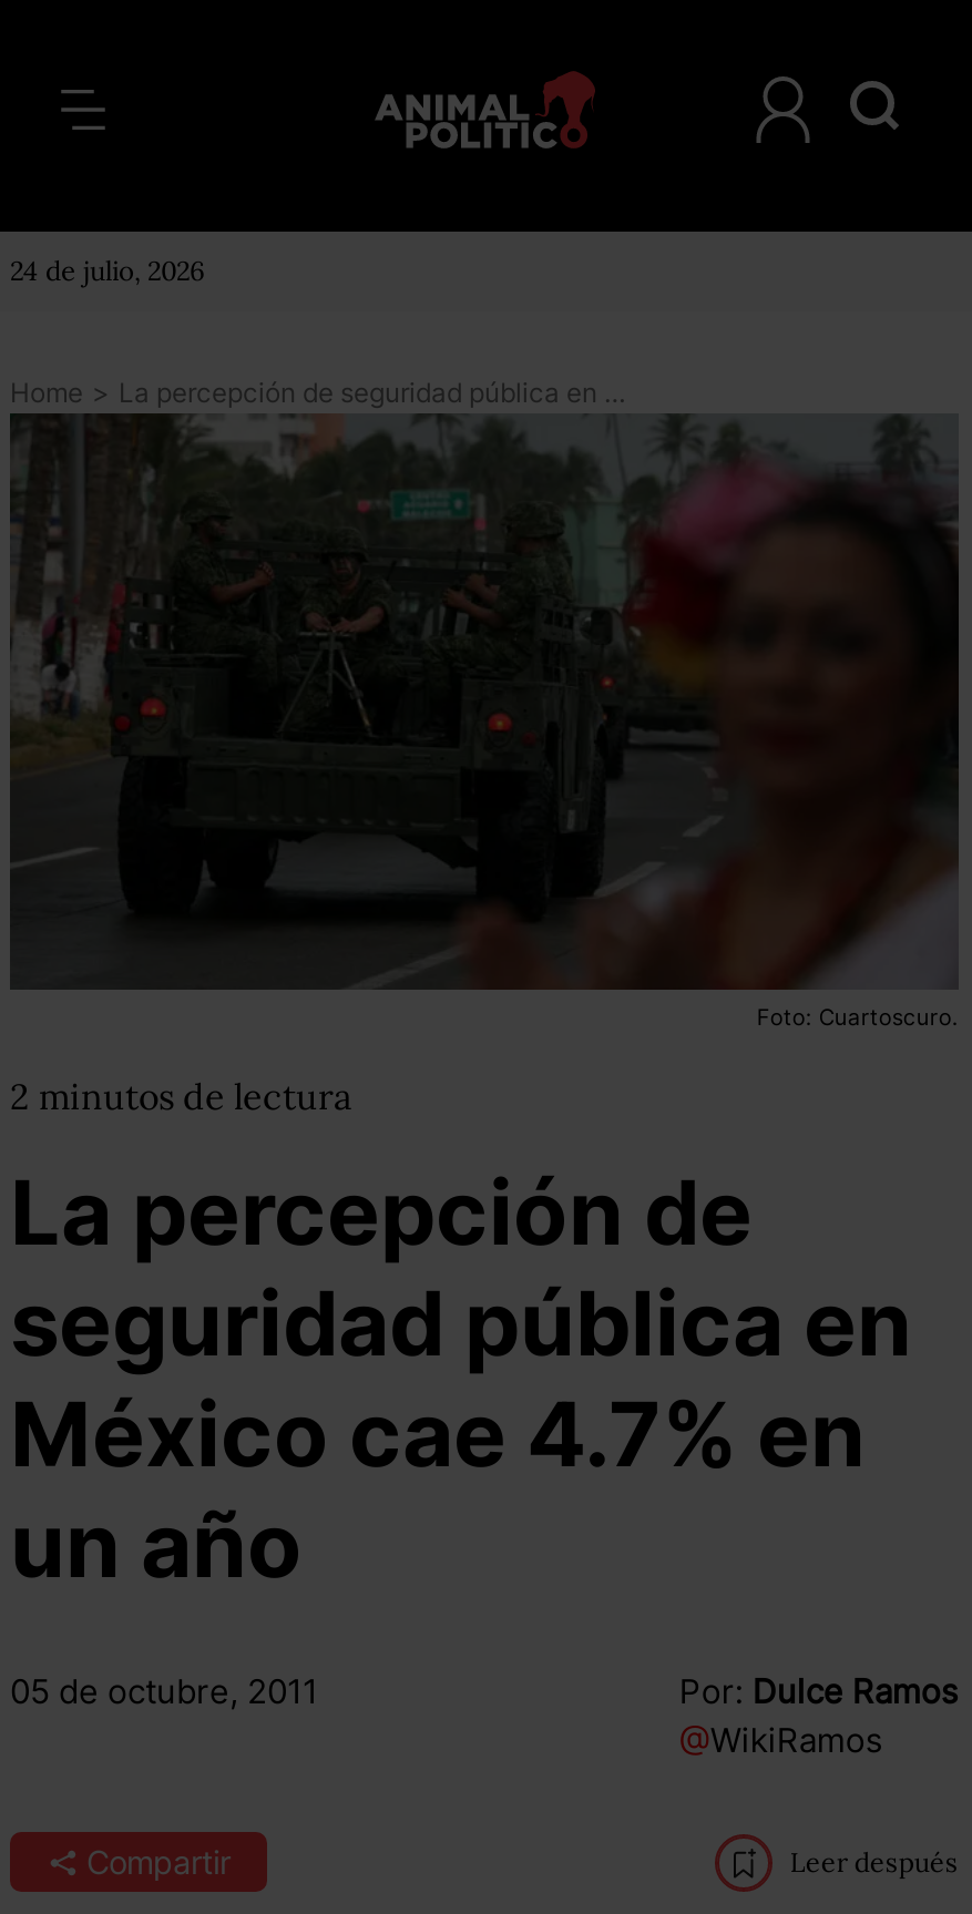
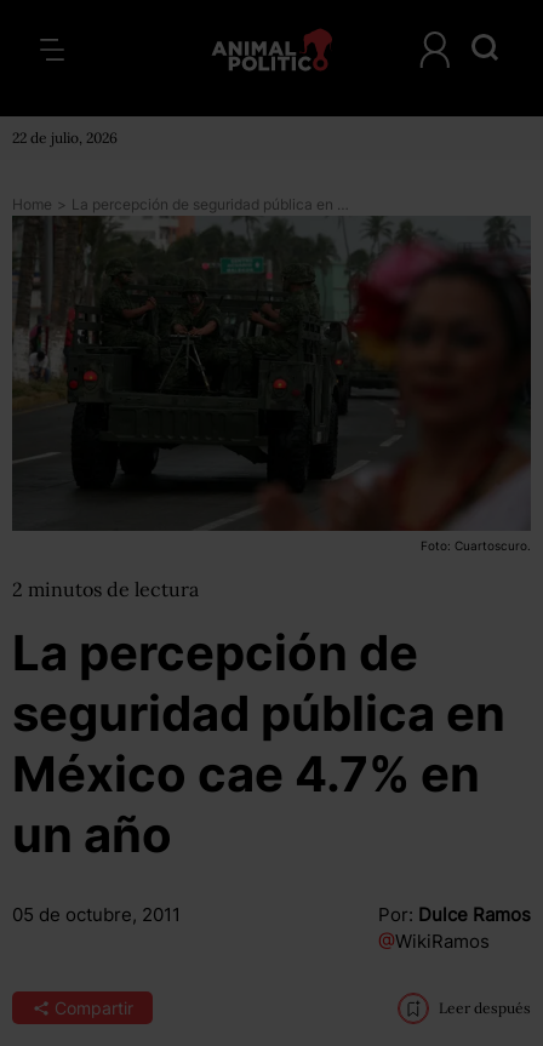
[10,254,205,287] 24 de julio, 2026 -> [12,128,118,147] 22 de julio, 2026

